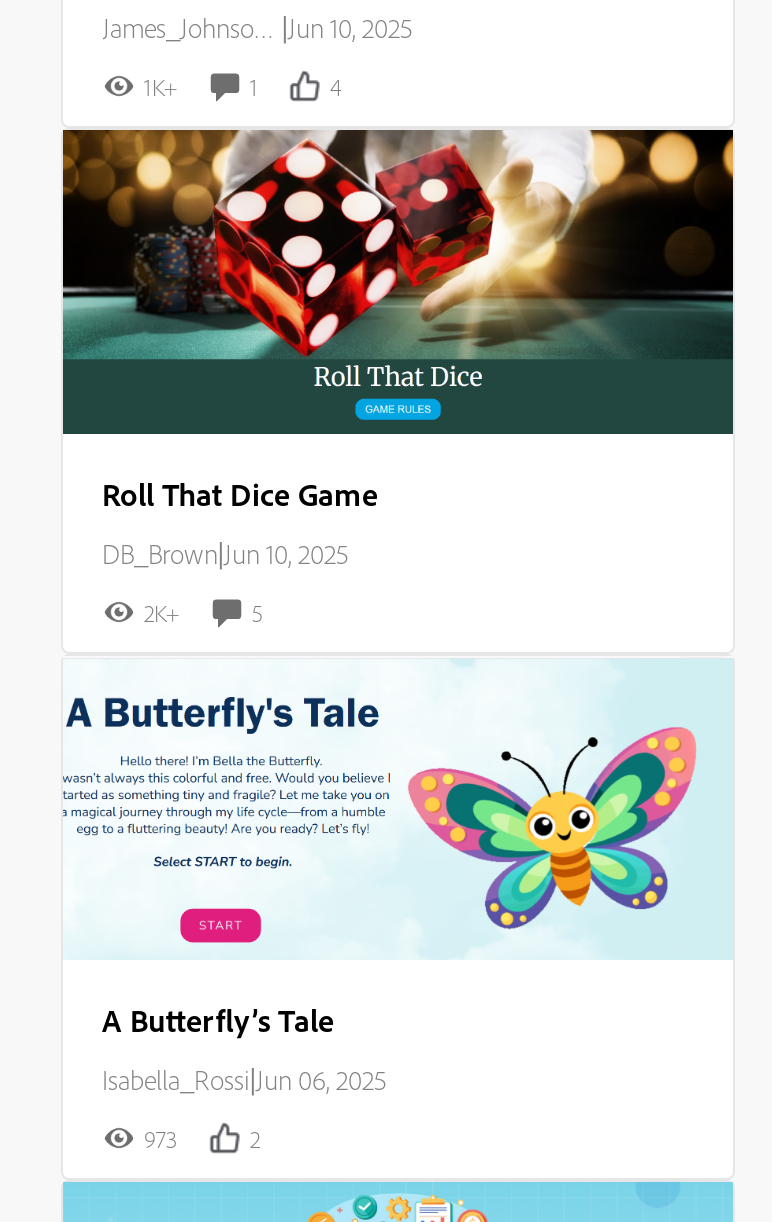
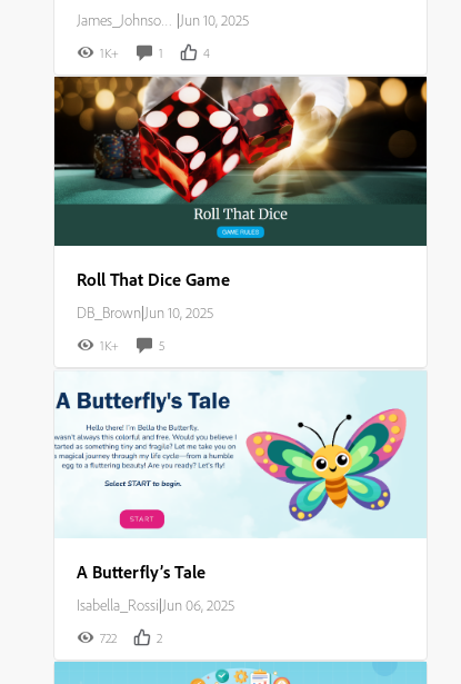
[144,598,180,628] 2K+ -> [99,337,118,354] 1K+
[144,1124,178,1154] 973 -> [99,630,116,646] 722

